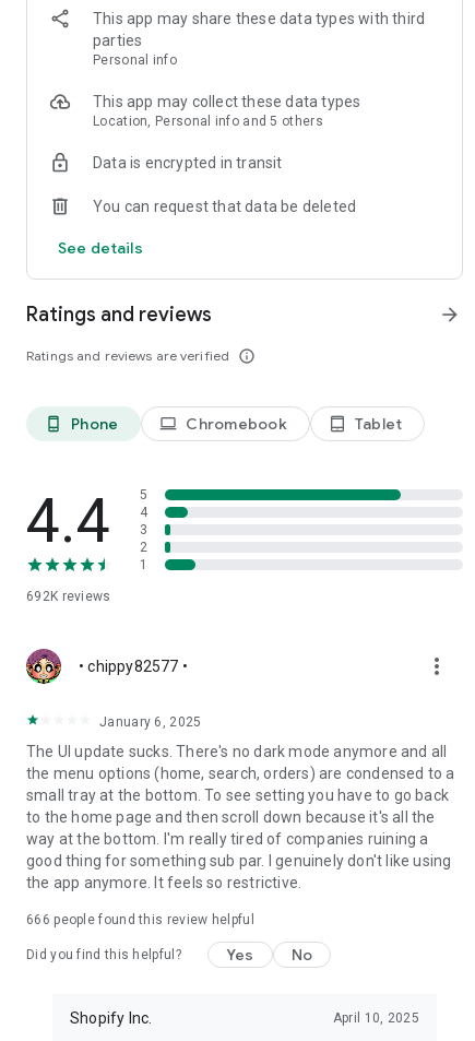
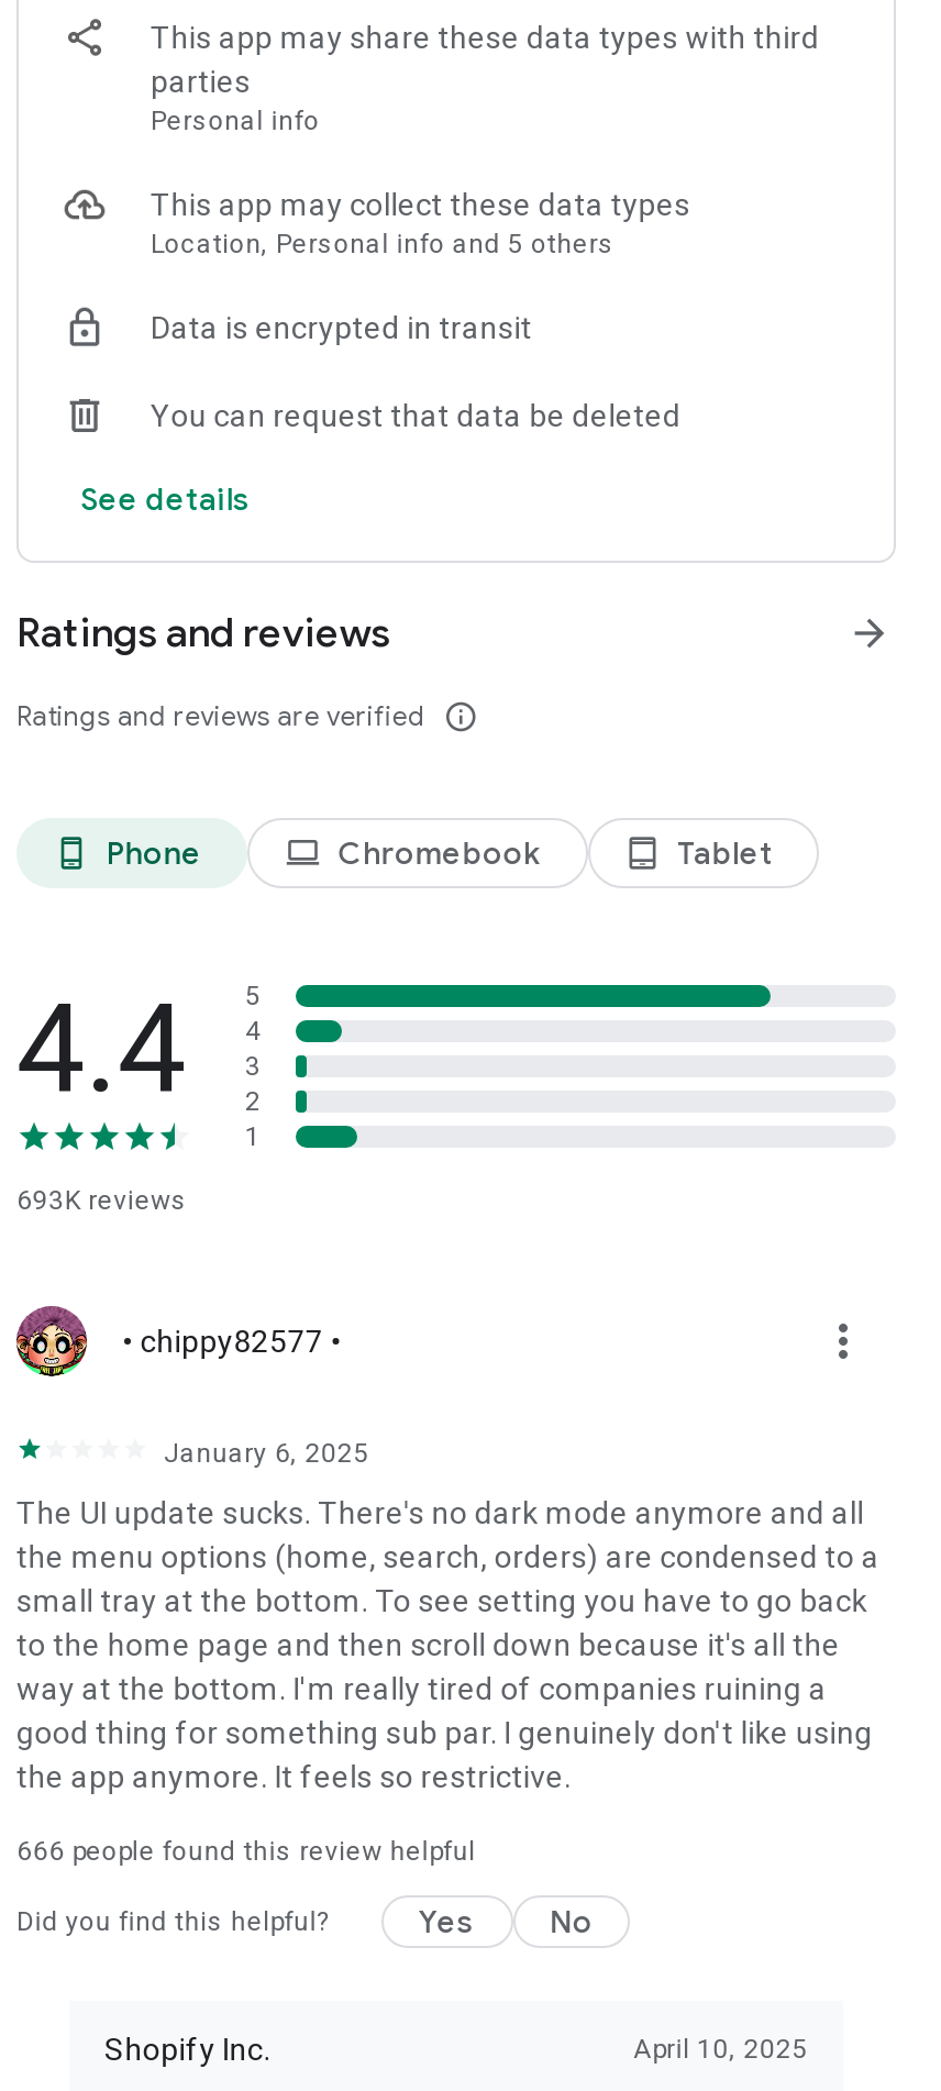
[26,589,111,604] 692K reviews -> [16,1185,187,1216] 693K reviews

